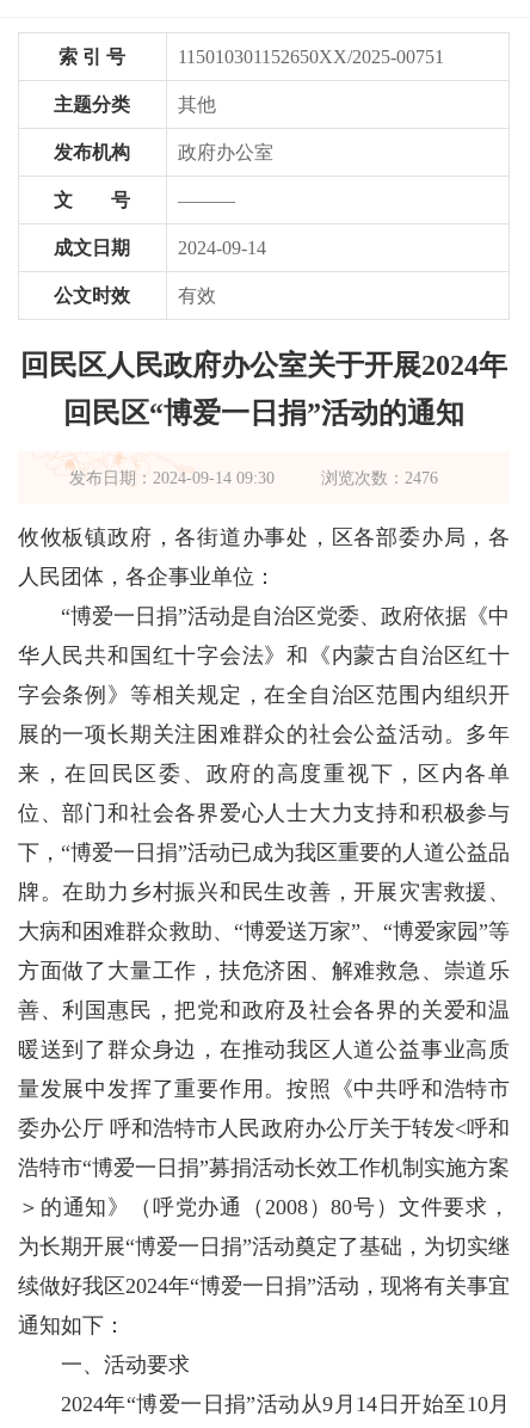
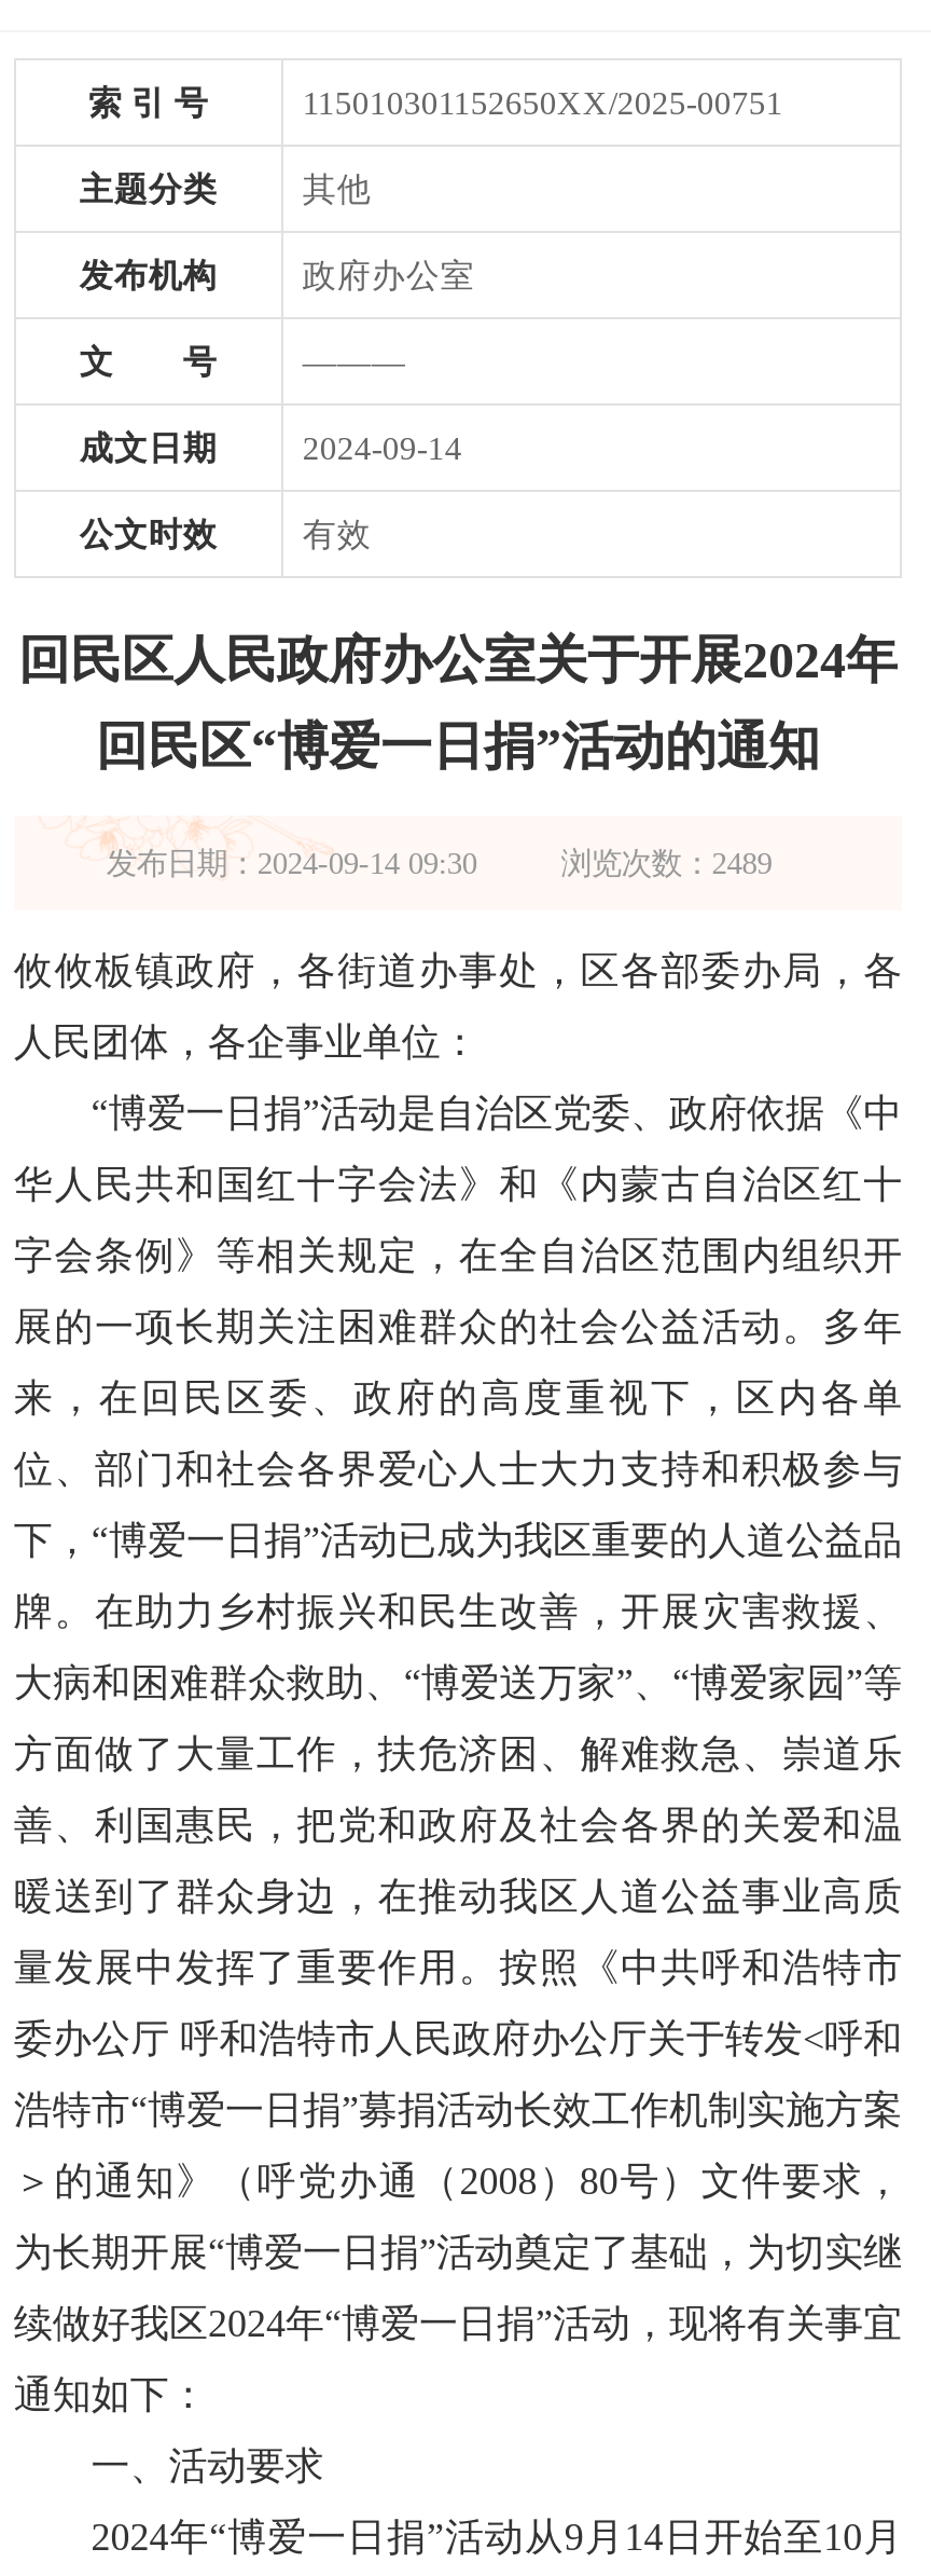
[321,468,438,487] 浏览次数：2476 -> [561,846,772,881] 浏览次数：2489

